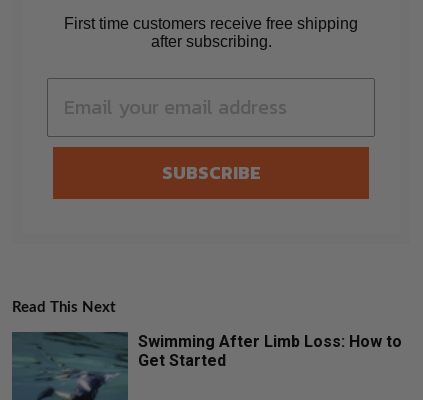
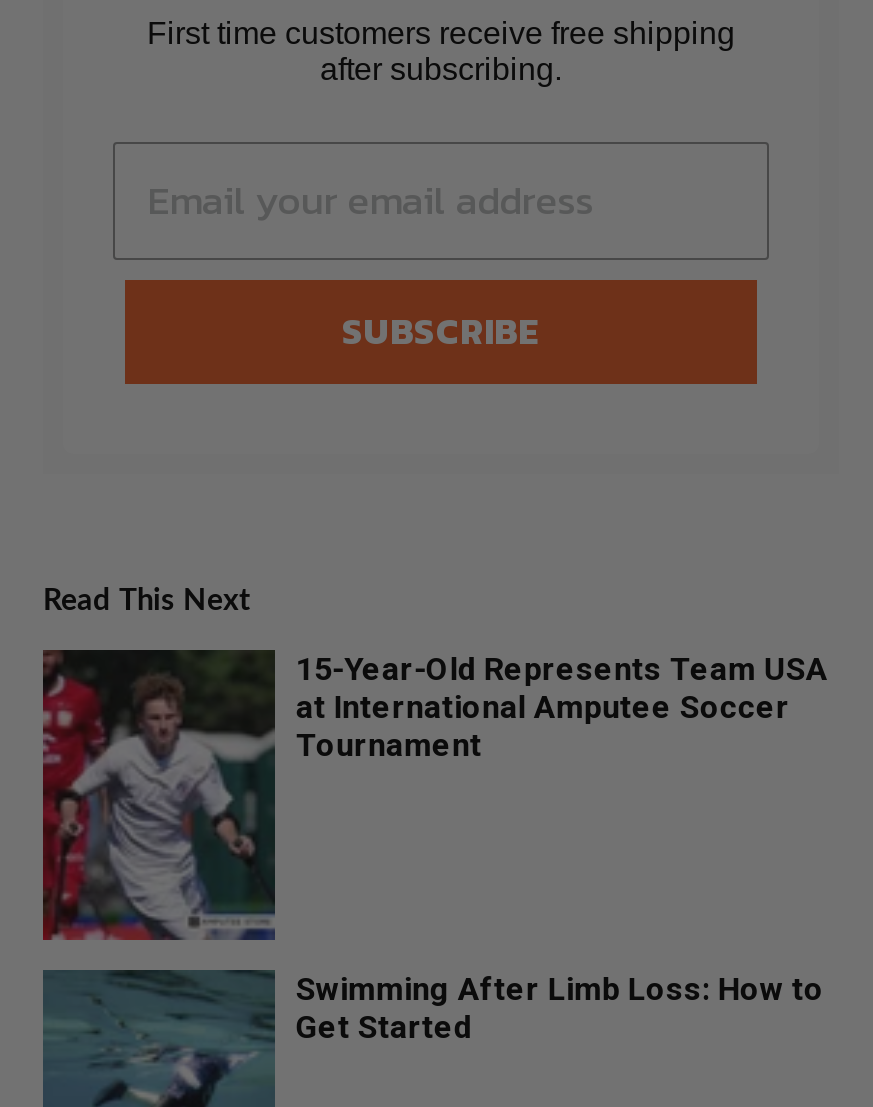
none -> [41,648,828,942] [image] | 15-Year-Old Represents Team USA | at International Amputee Soccer | Tournament

